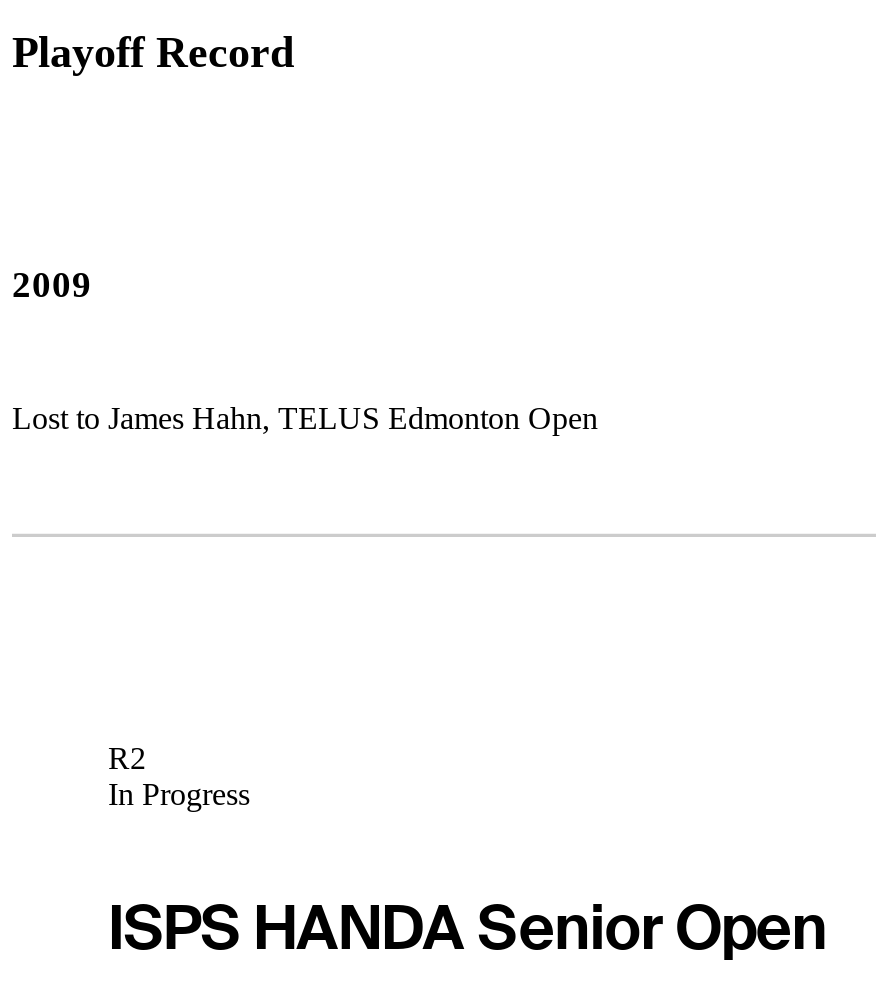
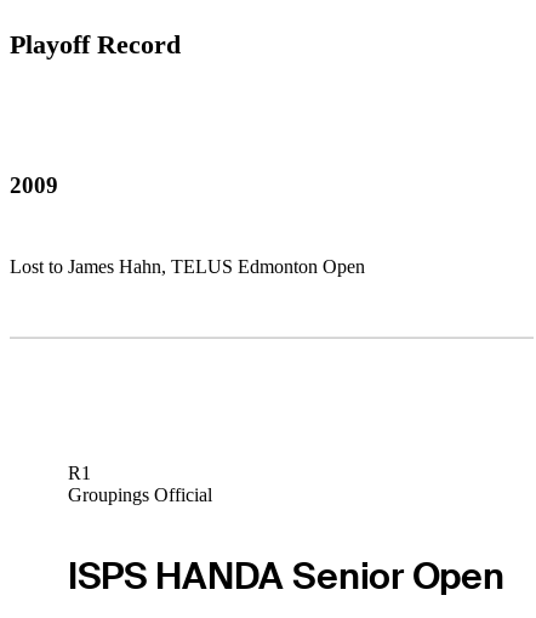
[108,741,250,811] R2 | In Progress -> [68,463,212,505] R1 | Groupings Official

